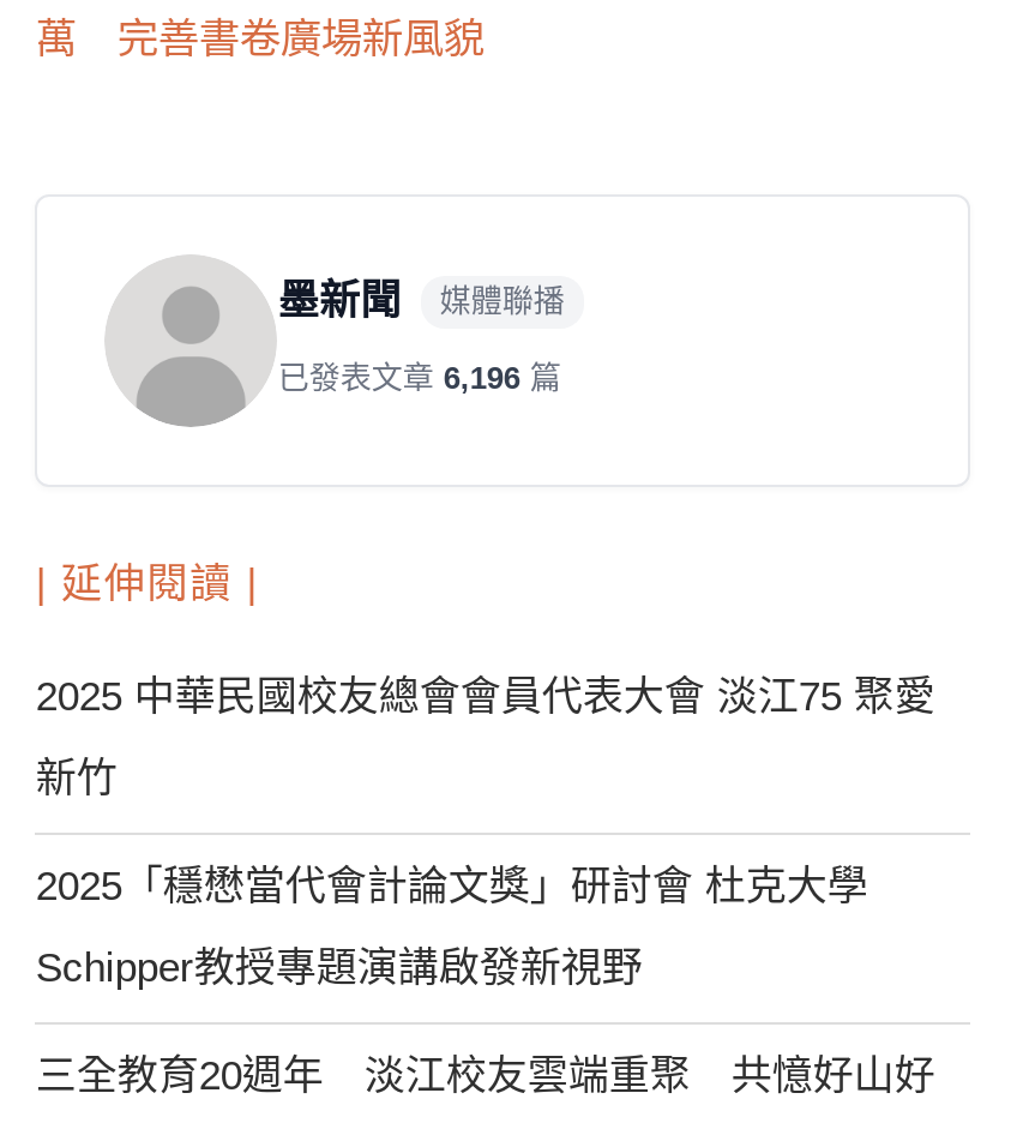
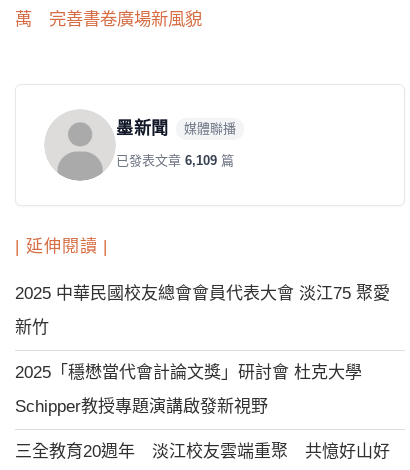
[278,359,561,395] 已發表文章6,196篇 -> [116,152,234,167] 已發表文章6,109篇

